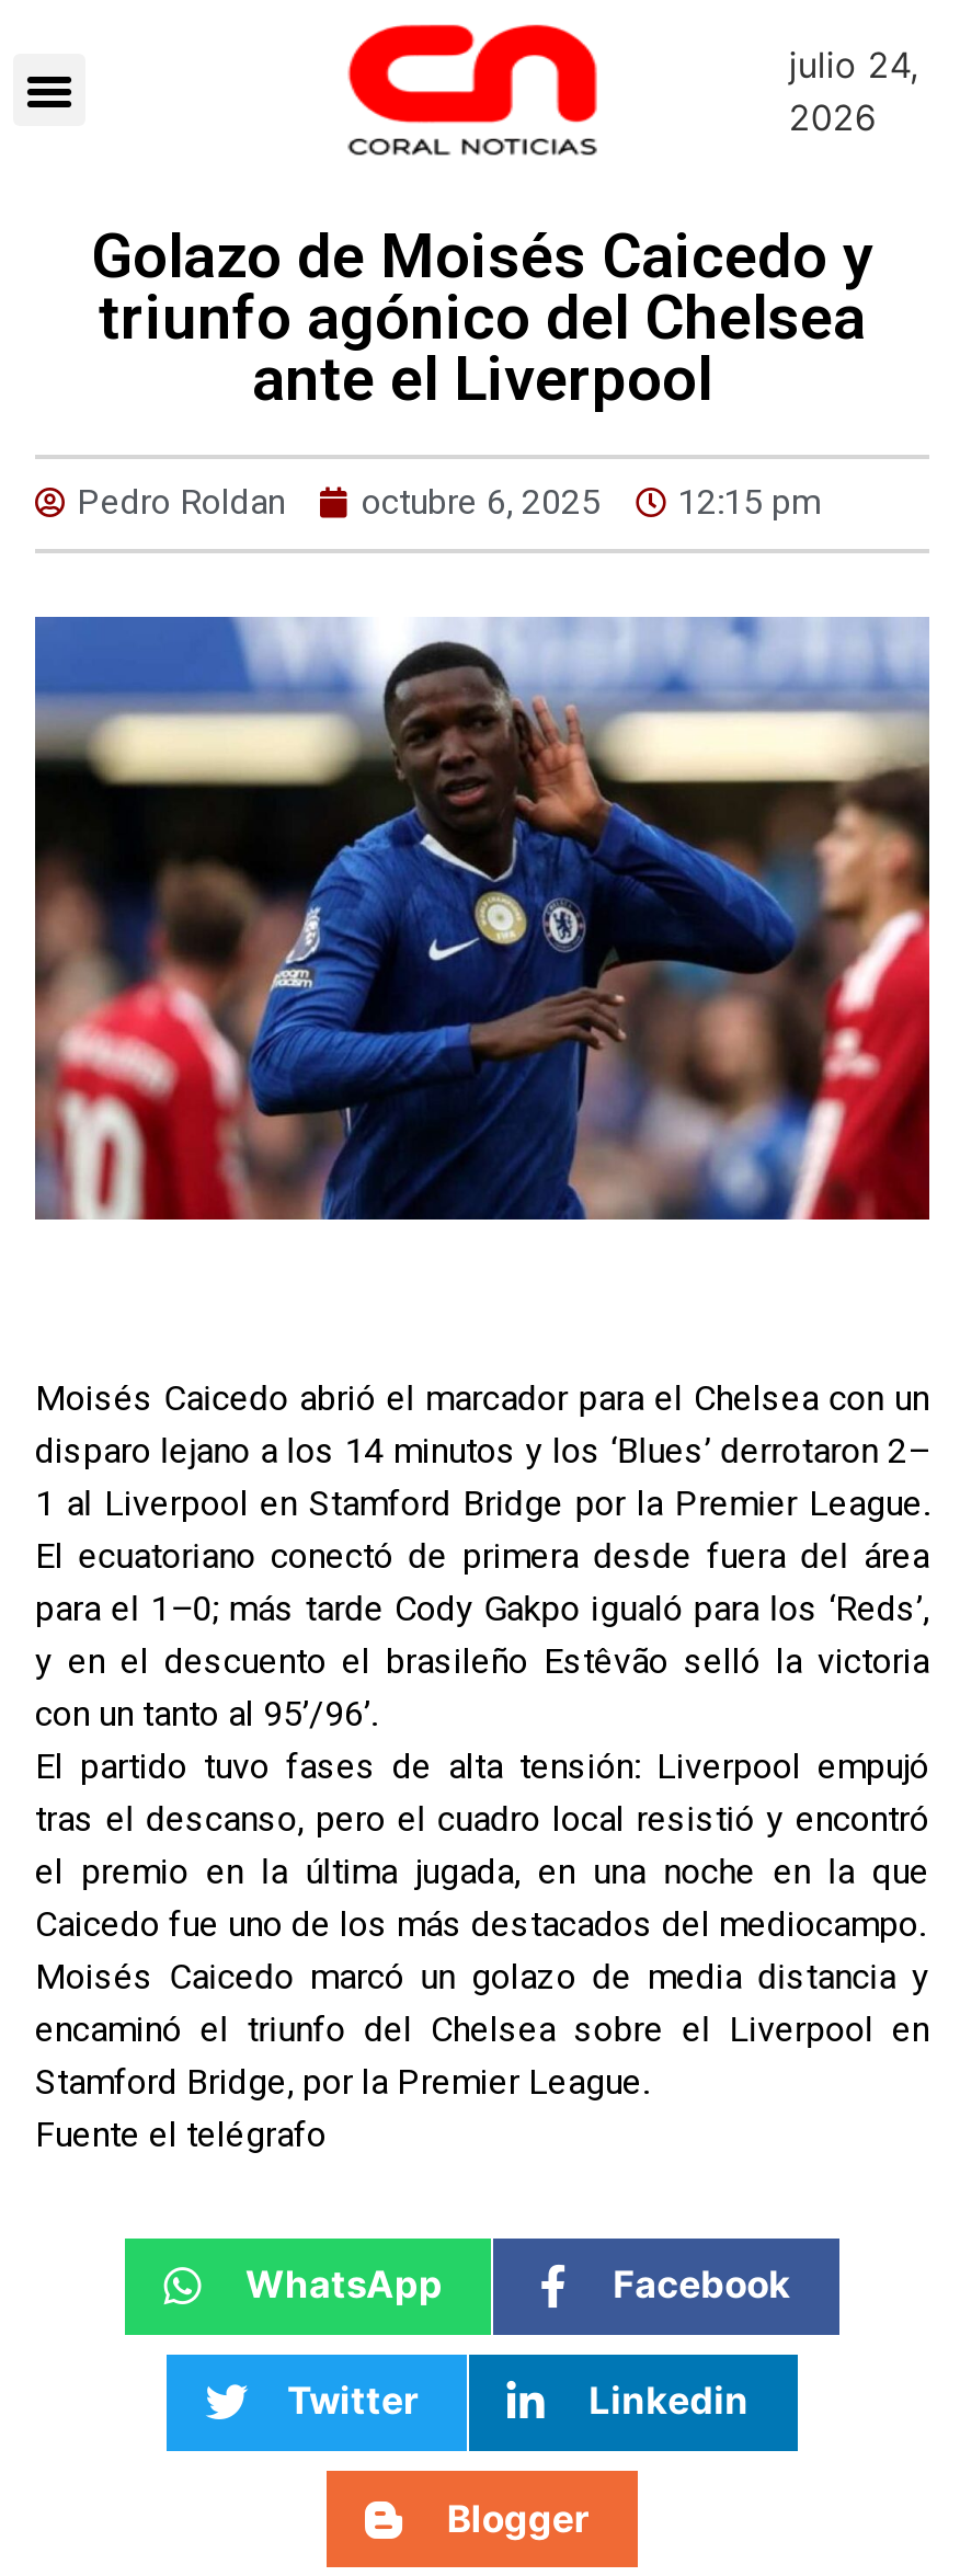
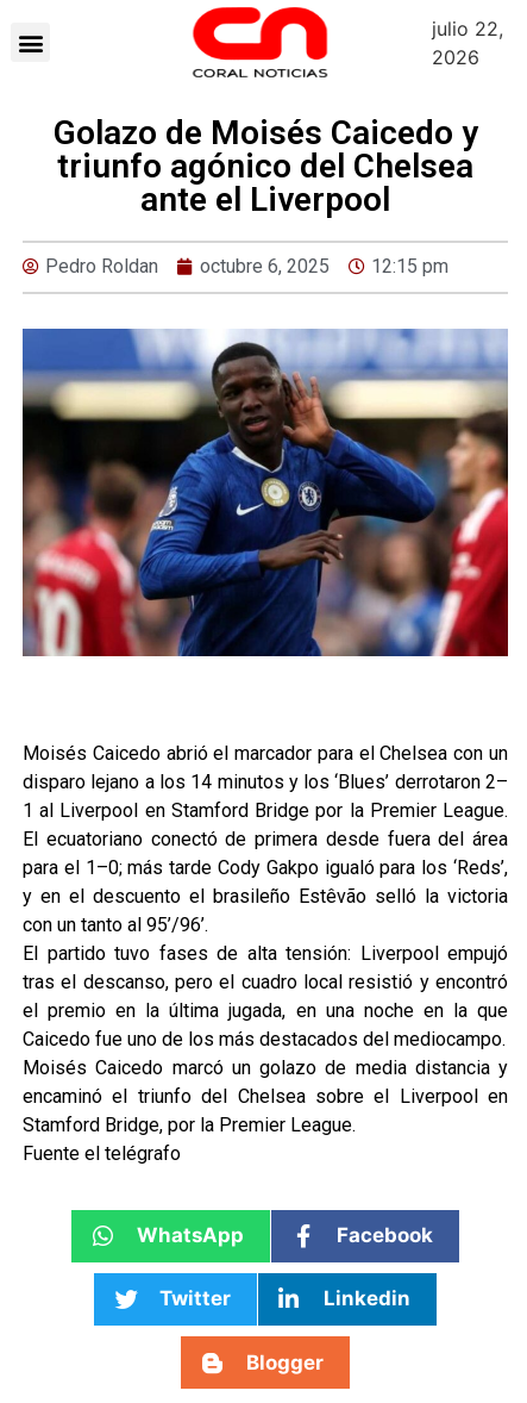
[789,42,918,85] julio 24, -> [432,16,503,40] julio 22,

